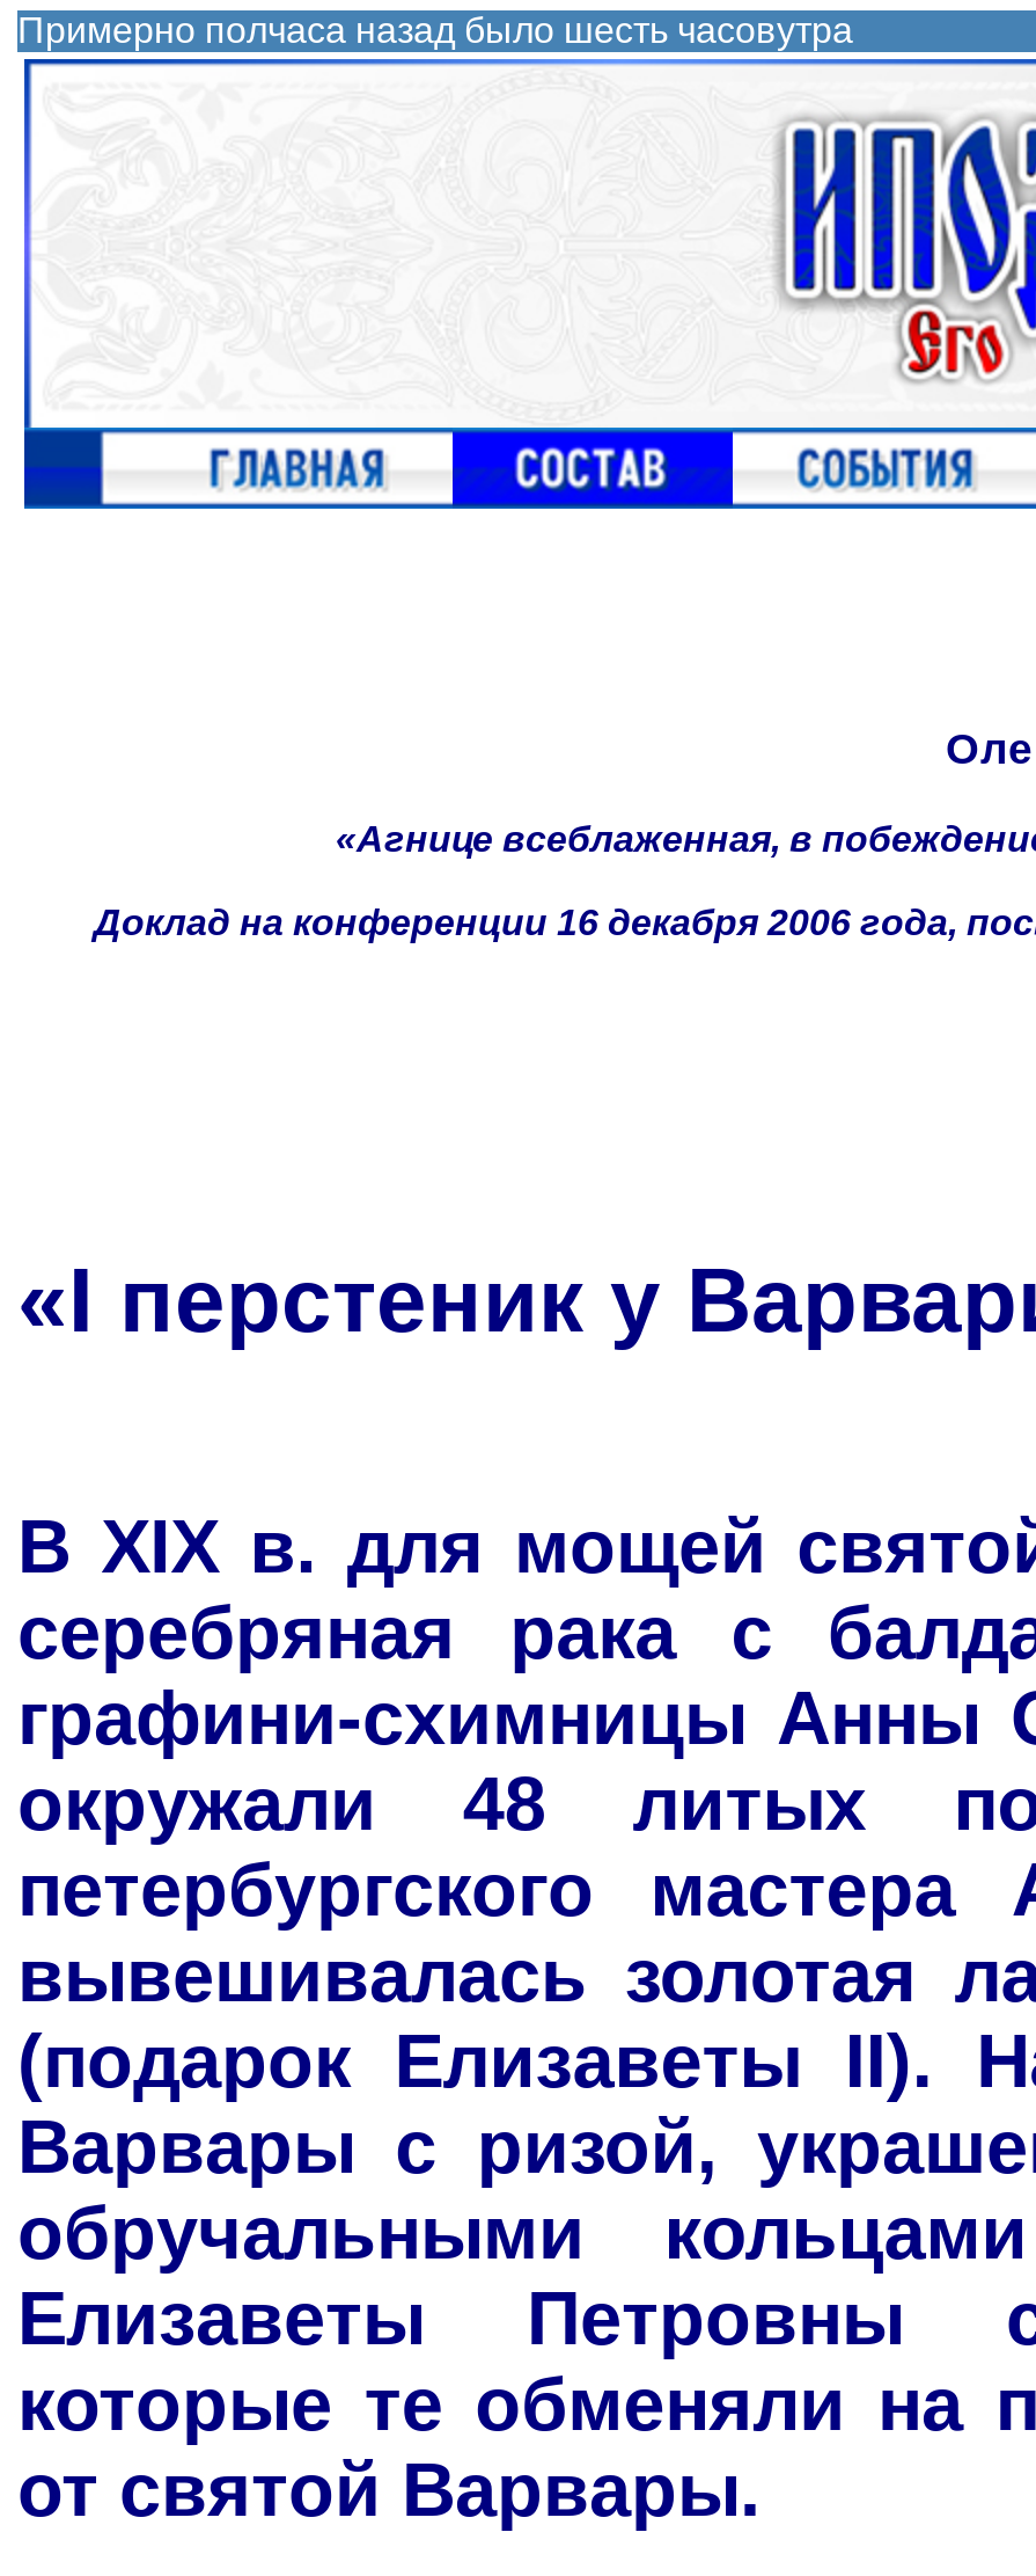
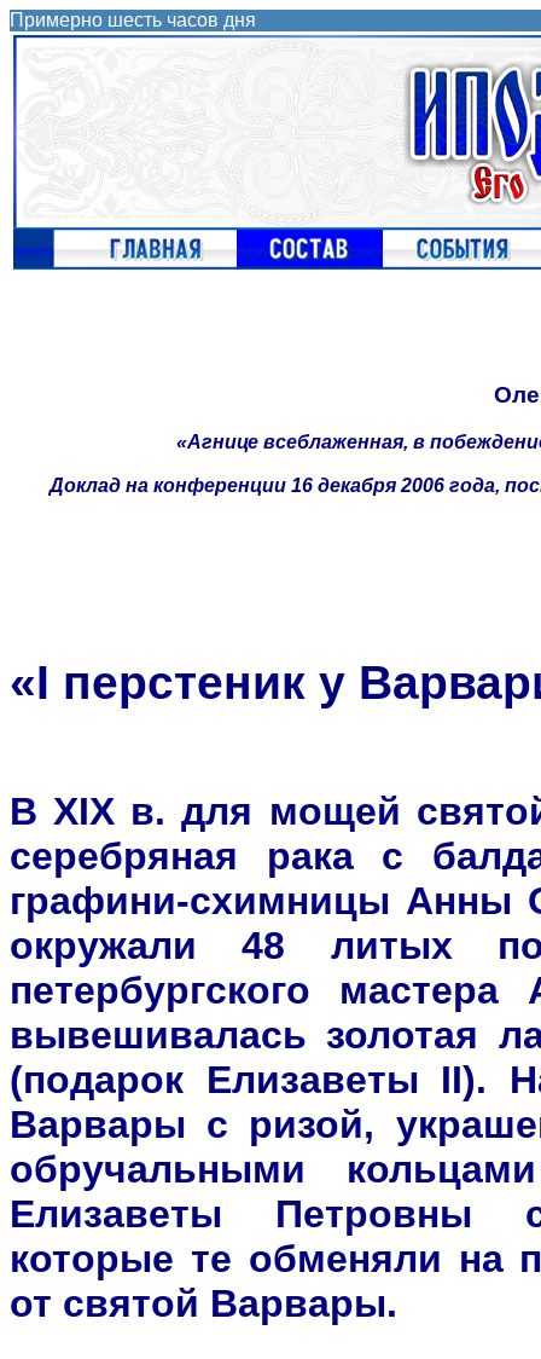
[17,10,853,50] Примерно полчаса назад было шесть часовутра -> [10,10,256,30] Примерно шесть часов дня

